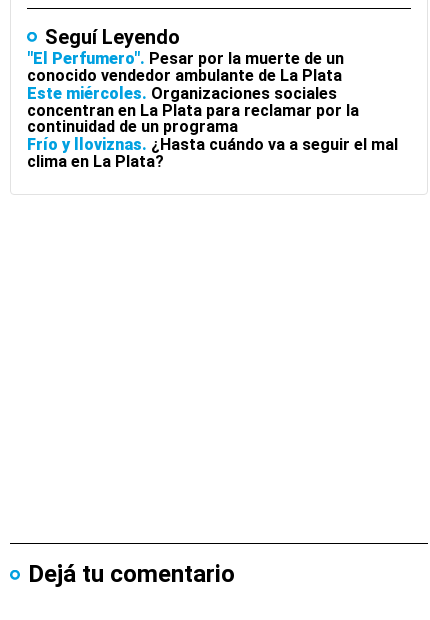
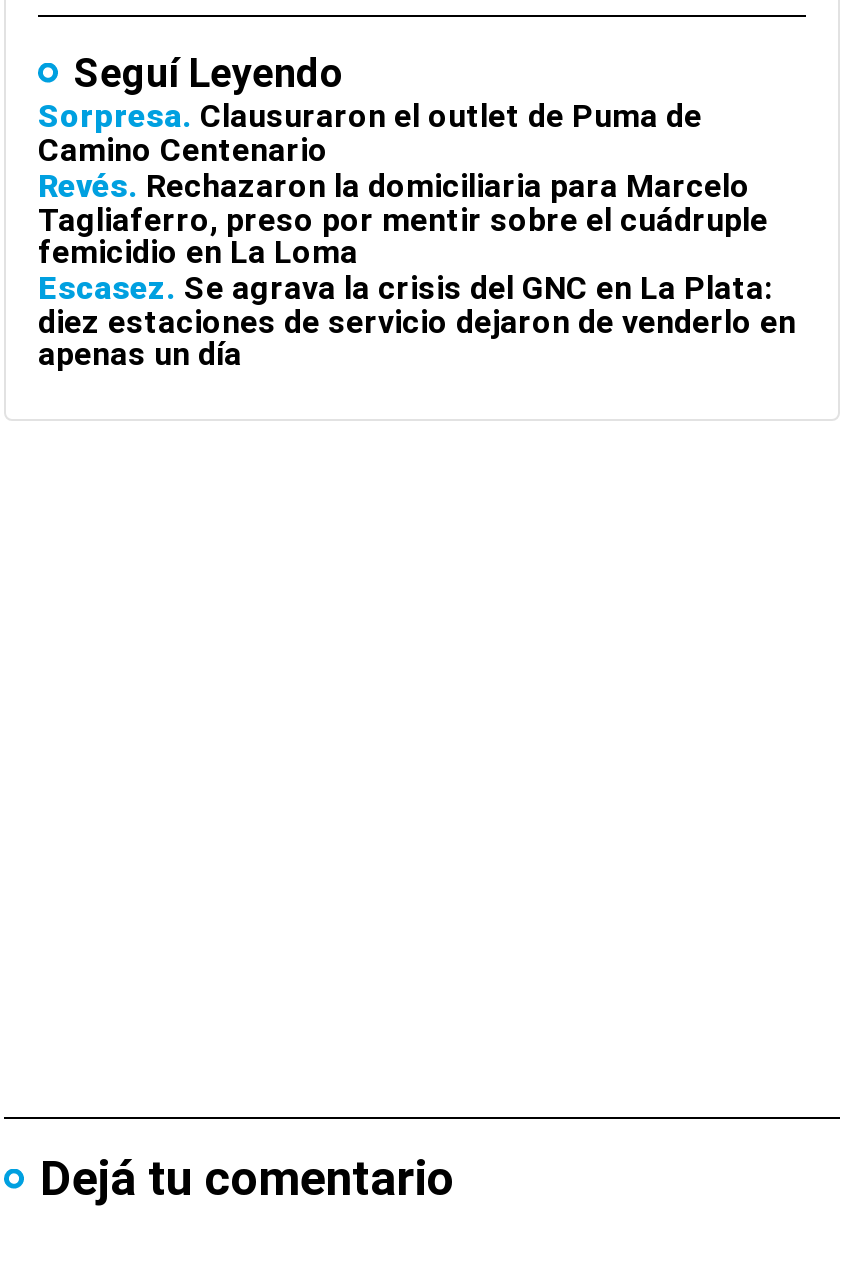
[27,49,398,171] "El Perfumero" Pesar por la muerte de un | conocido vendedor ambulante de La Plata | Este miércoles Organizaciones sociales | concentran en La Plata para reclamar por la | continuidad de un programa | Frío y lloviznas ¿Hasta cuándo va a seguir el mal | clima en La Plata? -> [38,96,796,372] Sorpresa Clausuraron el outlet de Puma de | Camino Centenario | Revés Rechazaron la domiciliaria para Marcelo | Tagliaferro, preso por mentir sobre el cuádruple | femicidio en La Loma | Escasez Se agrava la crisis del GNC en La Plata: | diez estaciones de servicio dejaron de venderlo en | apenas un día

